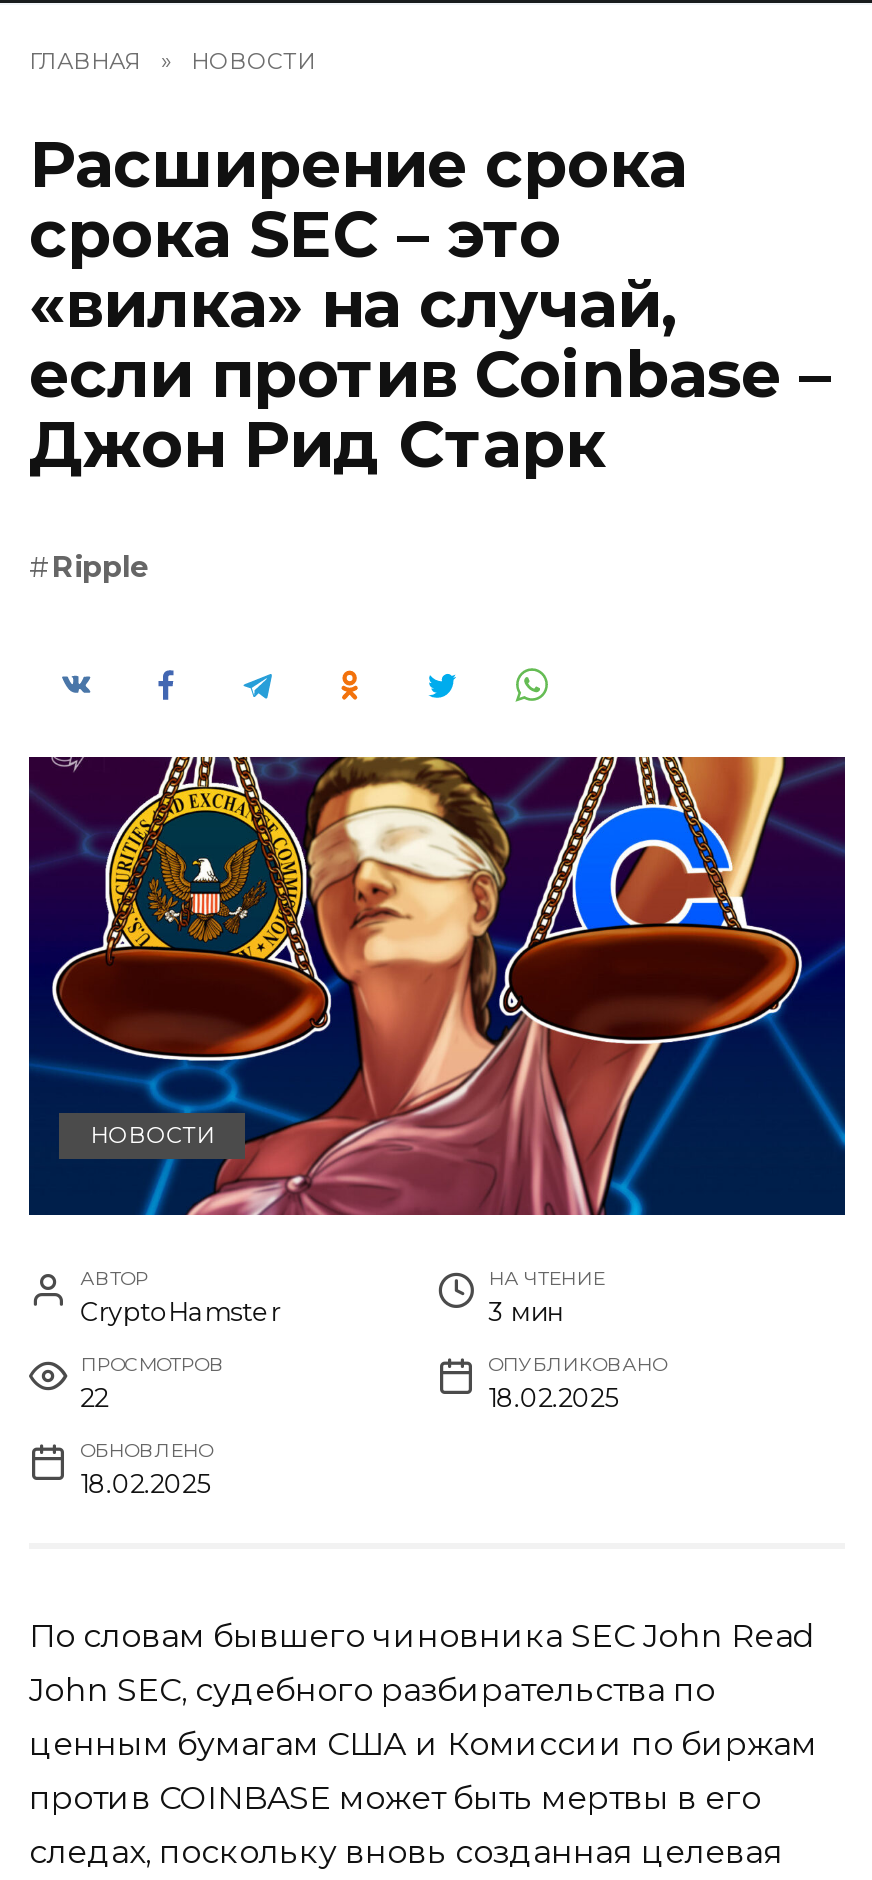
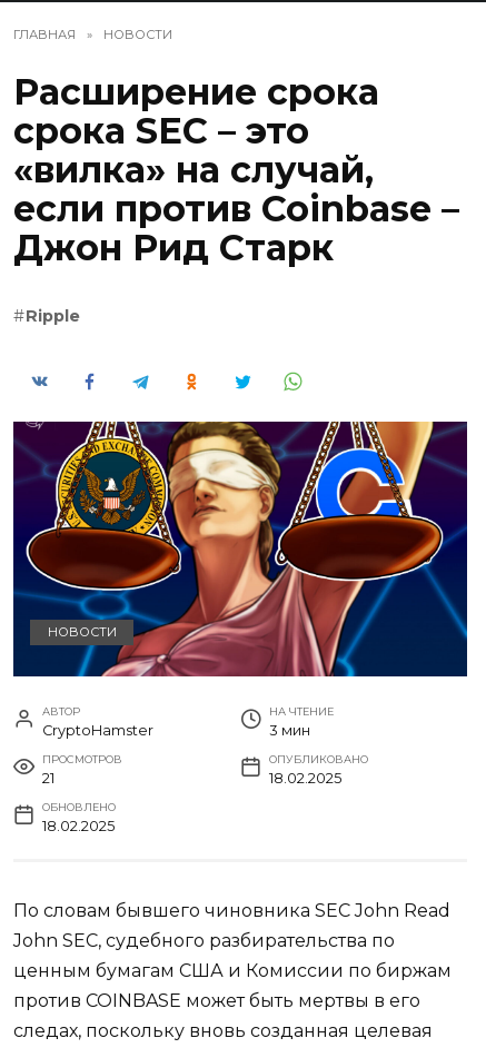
[80,1383,108,1413] 22 -> [42,770,54,787] 21

